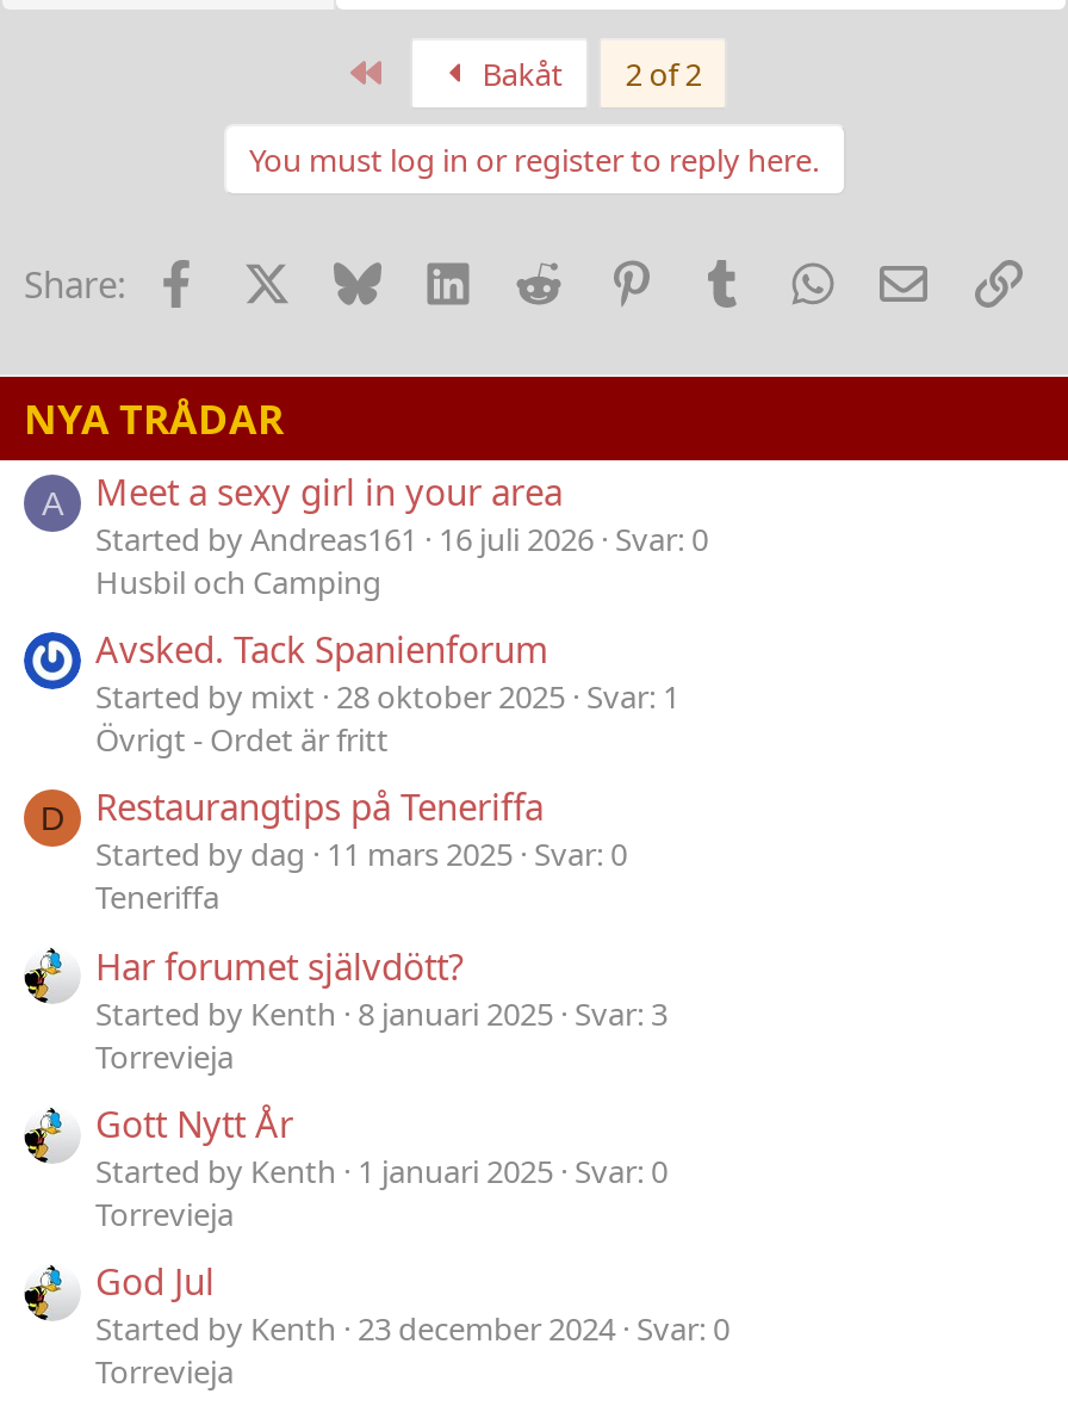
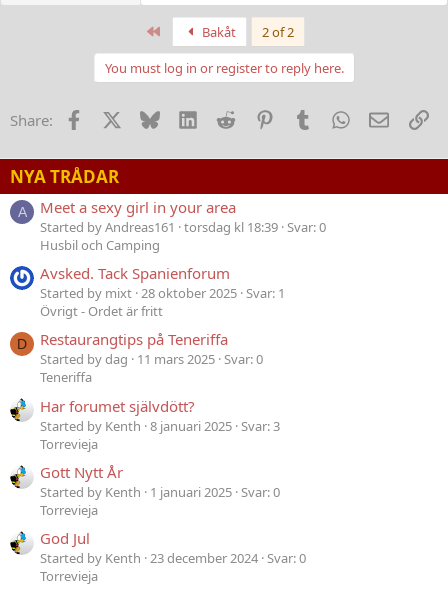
[95,517,708,560] Started by Andreas161 16 juli 2026 Svar: 0 -> [40,218,326,236] Started by Andreas161 torsdag kl 18:39 Svar: 0

